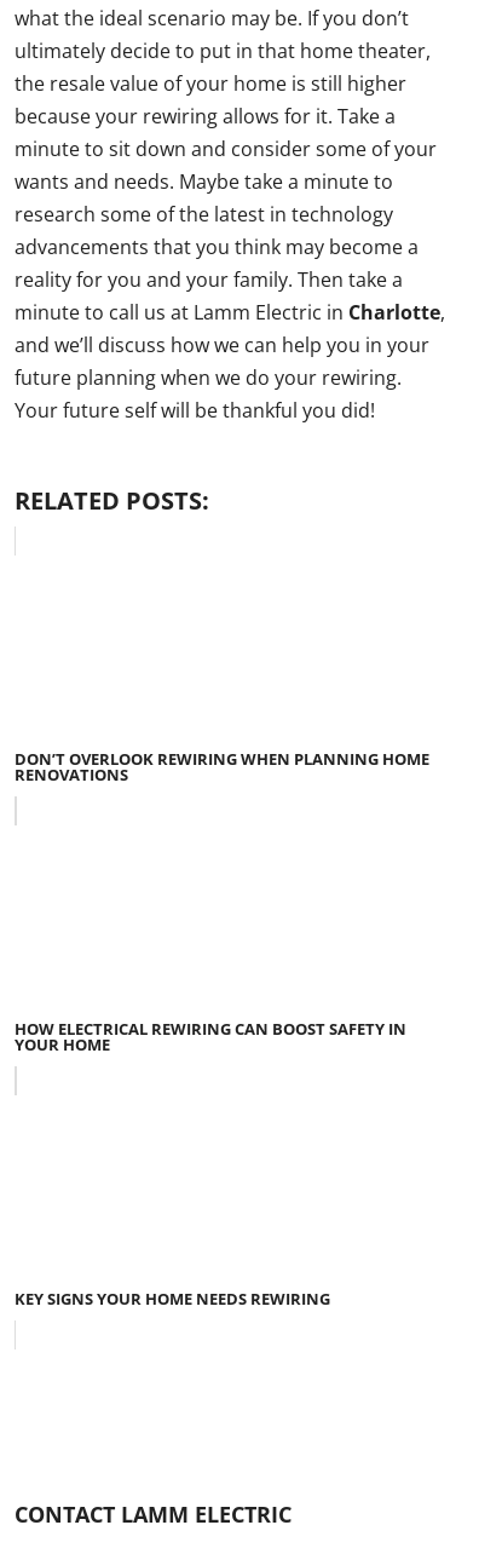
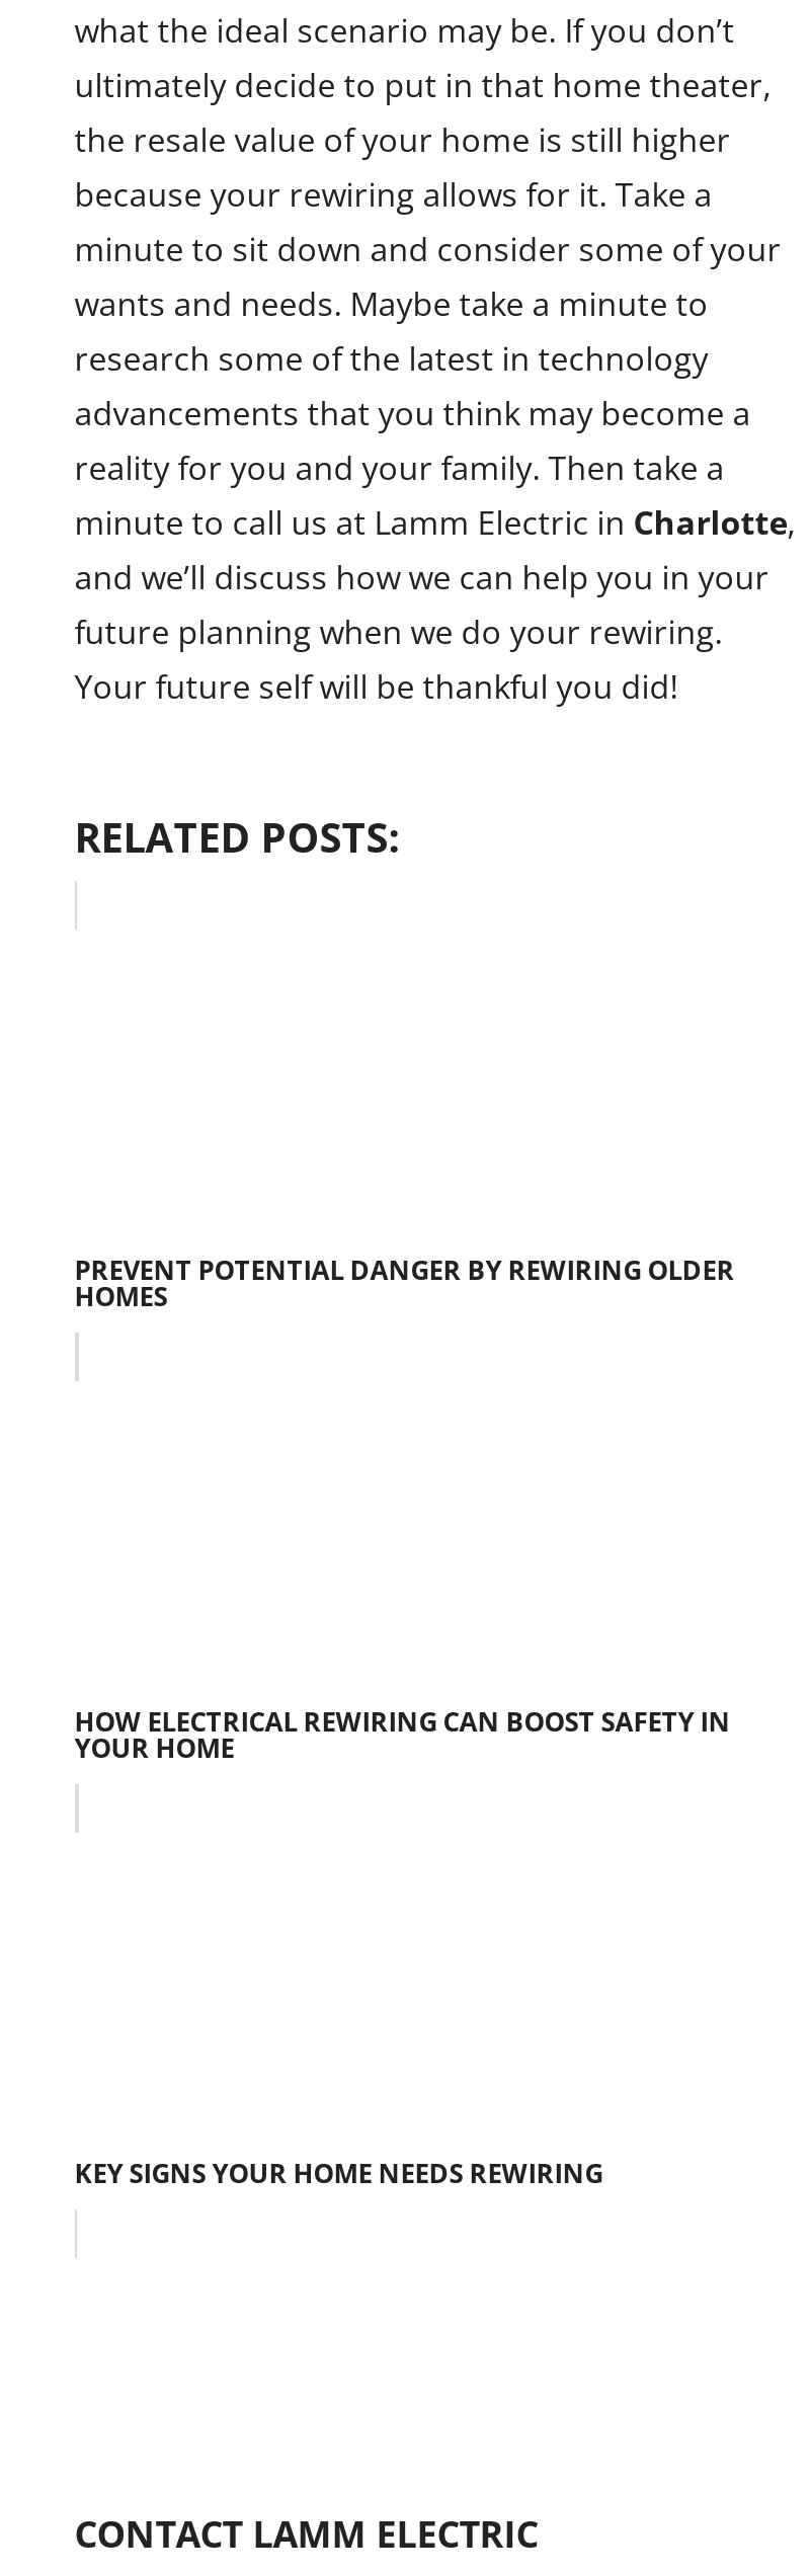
[14,748,429,785] DON’T OVERLOOK REWIRING WHEN PLANNING HOME | RENOVATIONS -> [75,1252,735,1314] PREVENT POTENTIAL DANGER BY REWIRING OLDER | HOMES

